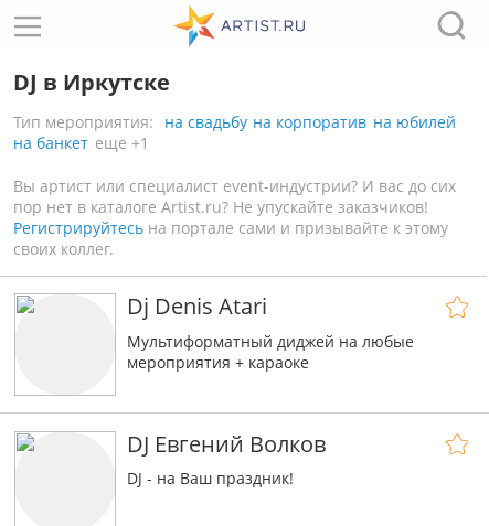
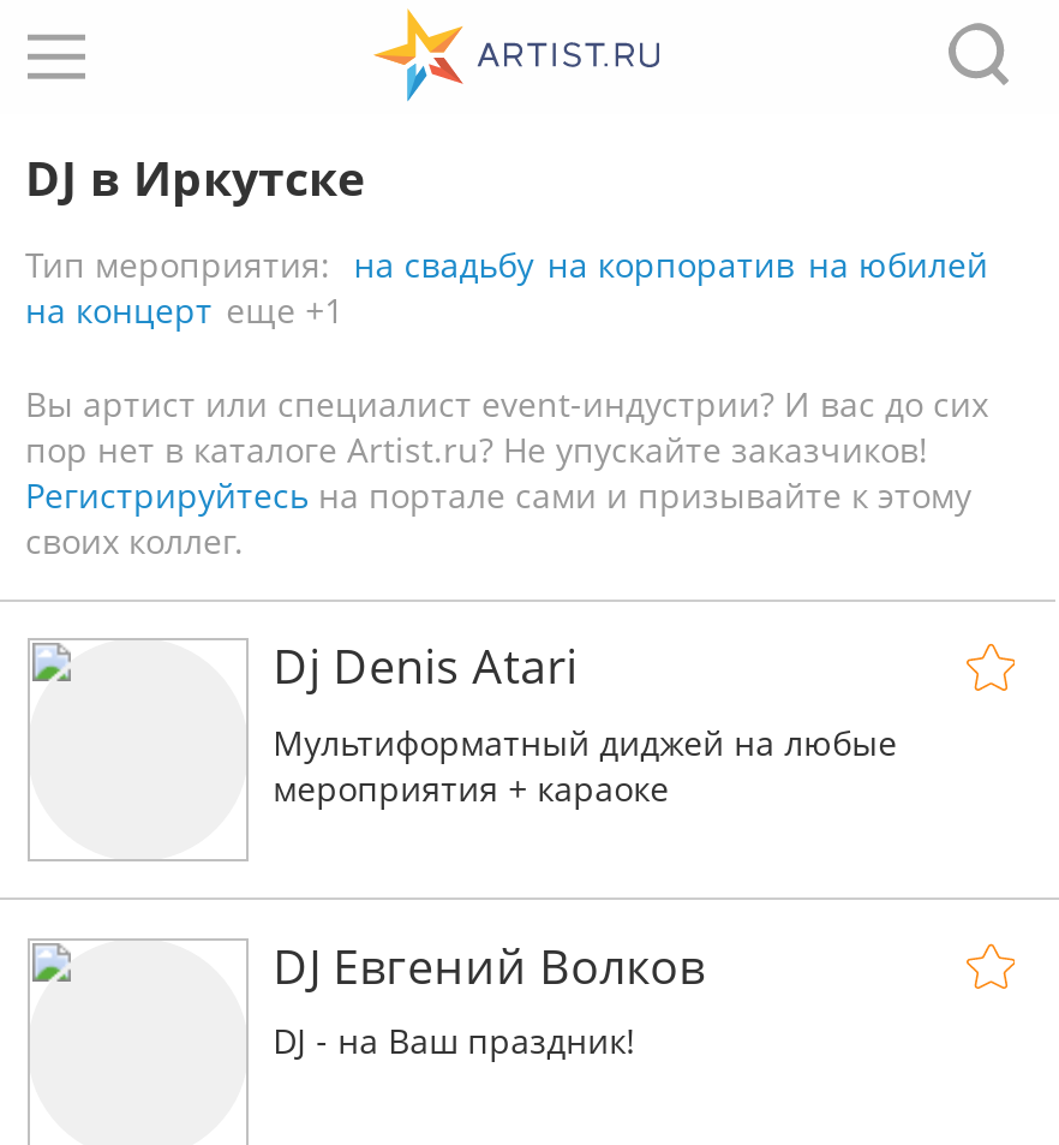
[13,133,149,154] на банкет еще +1 -> [25,288,344,334] на концерт еще +1

